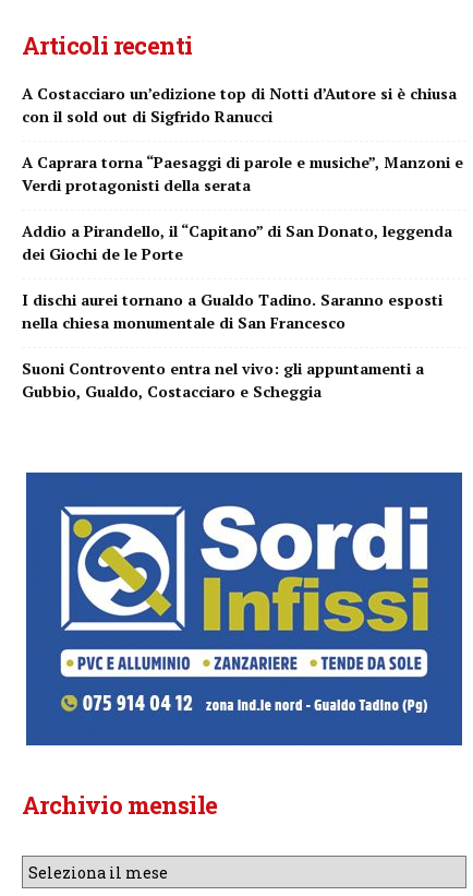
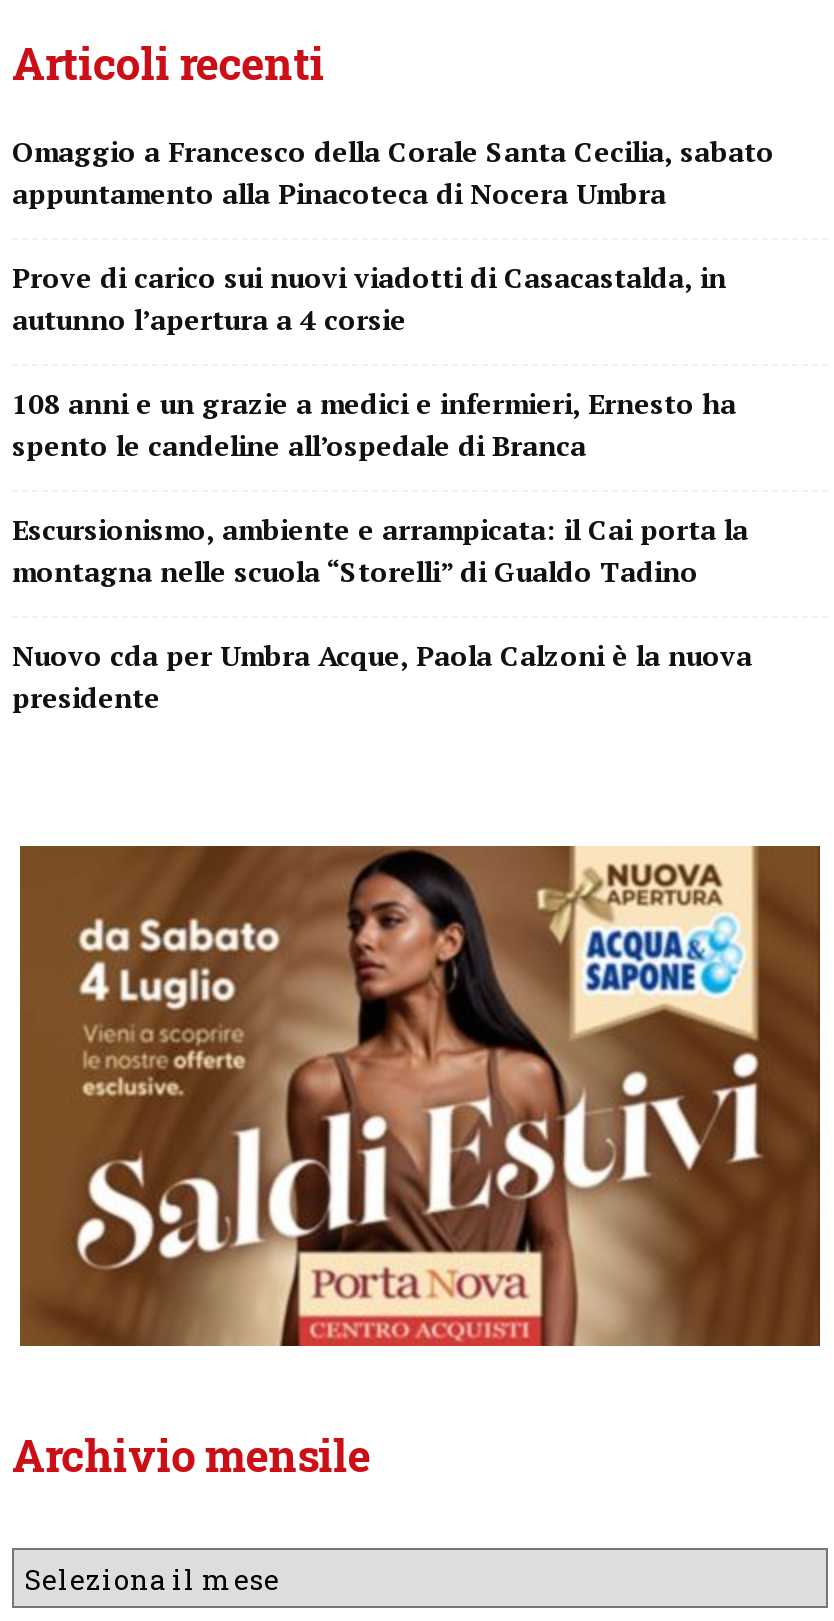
[22,83,457,127] A Costacciaro un’edizione top di Notti d’Autore si è chiusa | con il sold out di Sigfrido Ranucci -> [12,133,774,213] Omaggio a Francesco della Corale Santa Cecilia, sabato | appuntamento alla Pinacoteca di Nocera Umbra
[22,152,463,196] A Caprara torna “Paesaggi di parole e musiche”, Manzoni e | Verdi protagonisti della serata -> [12,259,726,339] Prove di carico sui nuovi viadotti di Casacastalda, in | autunno l’apertura a 4 corsie
[22,221,452,265] Addio a Pirandello, il “Capitano” di San Donato, leggenda | dei Giochi de le Porte -> [12,385,736,465] 108 anni e un grazie a medici e infermieri, Ernesto ha | spento le candeline all’ospedale di Branca
[22,290,442,333] I dischi aurei tornano a Gualdo Tadino. Saranno esposti | nella chiesa monumentale di San Francesco -> [12,511,748,591] Escursionismo, ambiente e arrampicata: il Cai porta la | montagna nelle scuola “Storelli” di Gualdo Tadino
[22,358,424,402] Suoni Controvento entra nel vivo: gli appuntamenti a | Gubbio, Gualdo, Costacciaro e Scheggia -> [12,637,752,717] Nuovo cda per Umbra Acque, Paola Calzoni è la nuova | presidente
[25,471,463,746] [image] -> [18,844,822,1348] [image]

